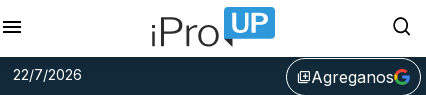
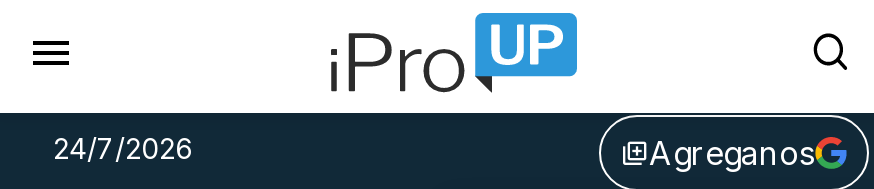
[13,66,82,83] 22/7/2026 -> [53,131,193,165] 24/7/2026

